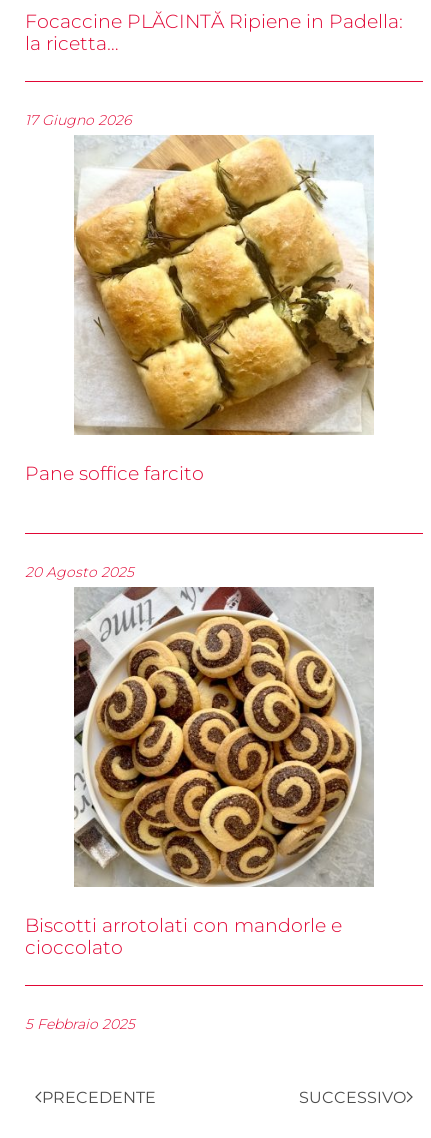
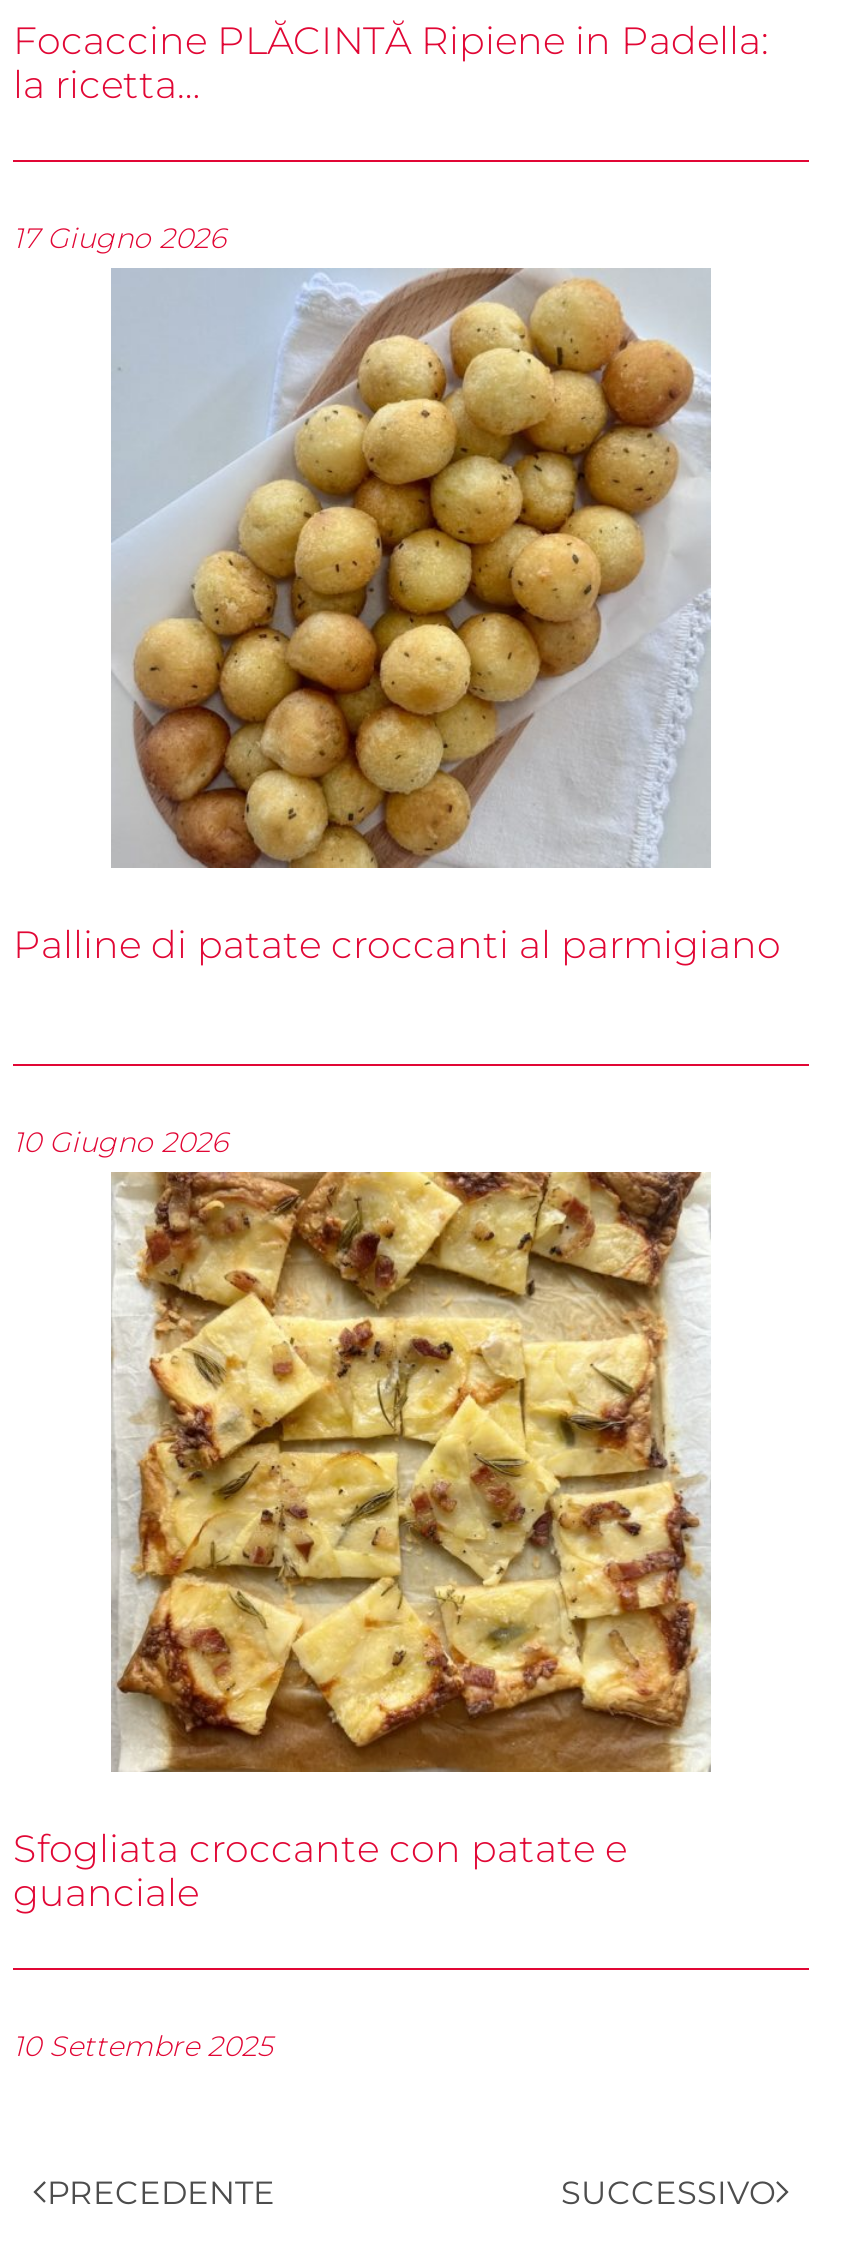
[25,134,375,485] [image] | Pane soffice farcito -> [13,266,781,967] [image] | Palline di patate croccanti al parmigiano
[25,563,134,581] 20 Agosto 2025 -> [13,1123,227,1159] 10 Giugno 2026
[25,586,374,959] [image] | Biscotti arrotolati con mandorle e | cioccolato -> [13,1170,709,1915] [image] | Sfogliata croccante con patate e | guanciale
[25,1015,135,1033] 5 Febbraio 2025 -> [13,2027,273,2063] 10 Settembre 2025

